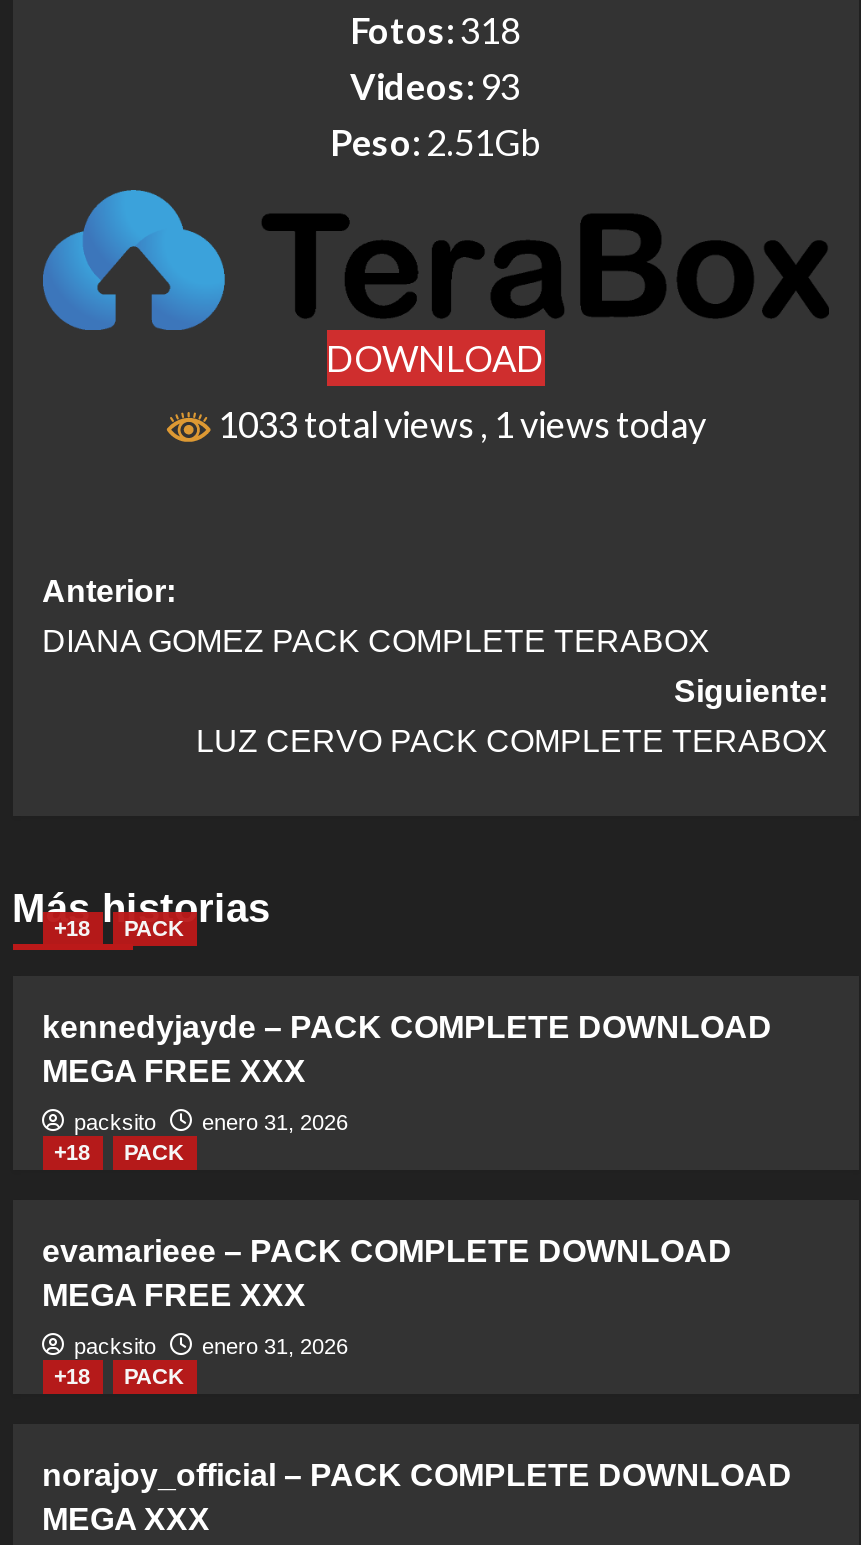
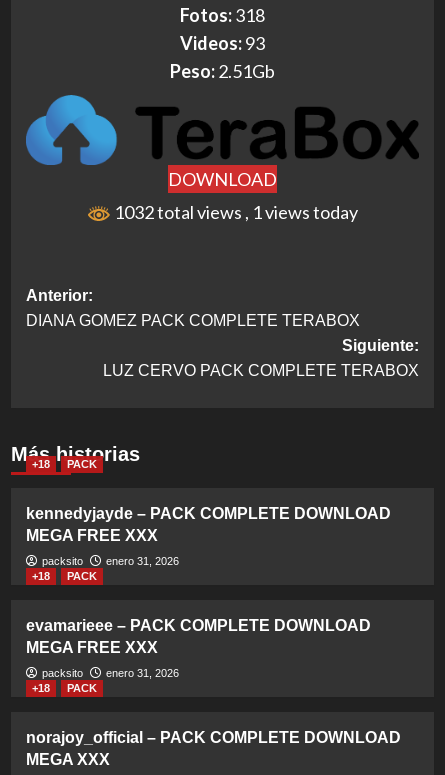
[212,401,706,445] 1033 total views, 1 views today -> [110,201,357,223] 1032 total views, 1 views today

